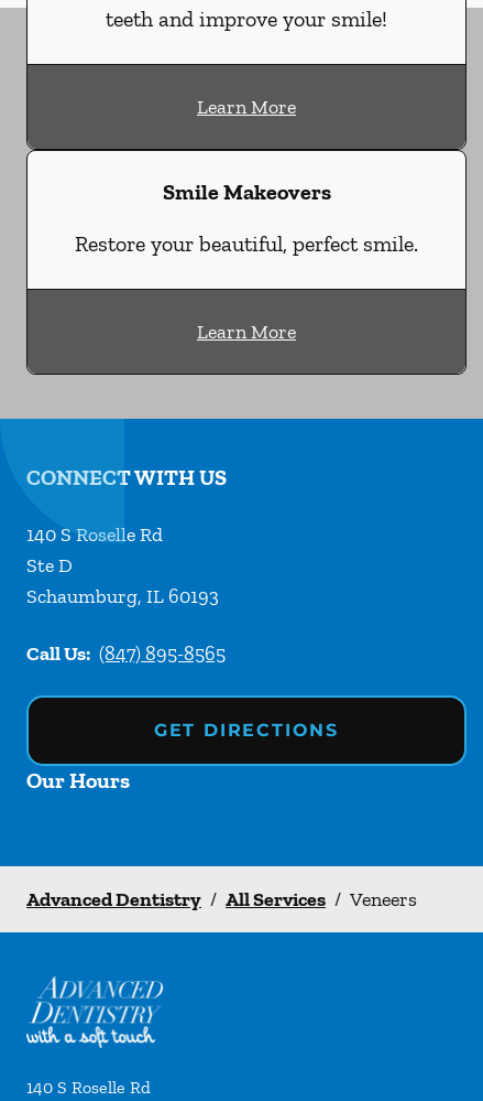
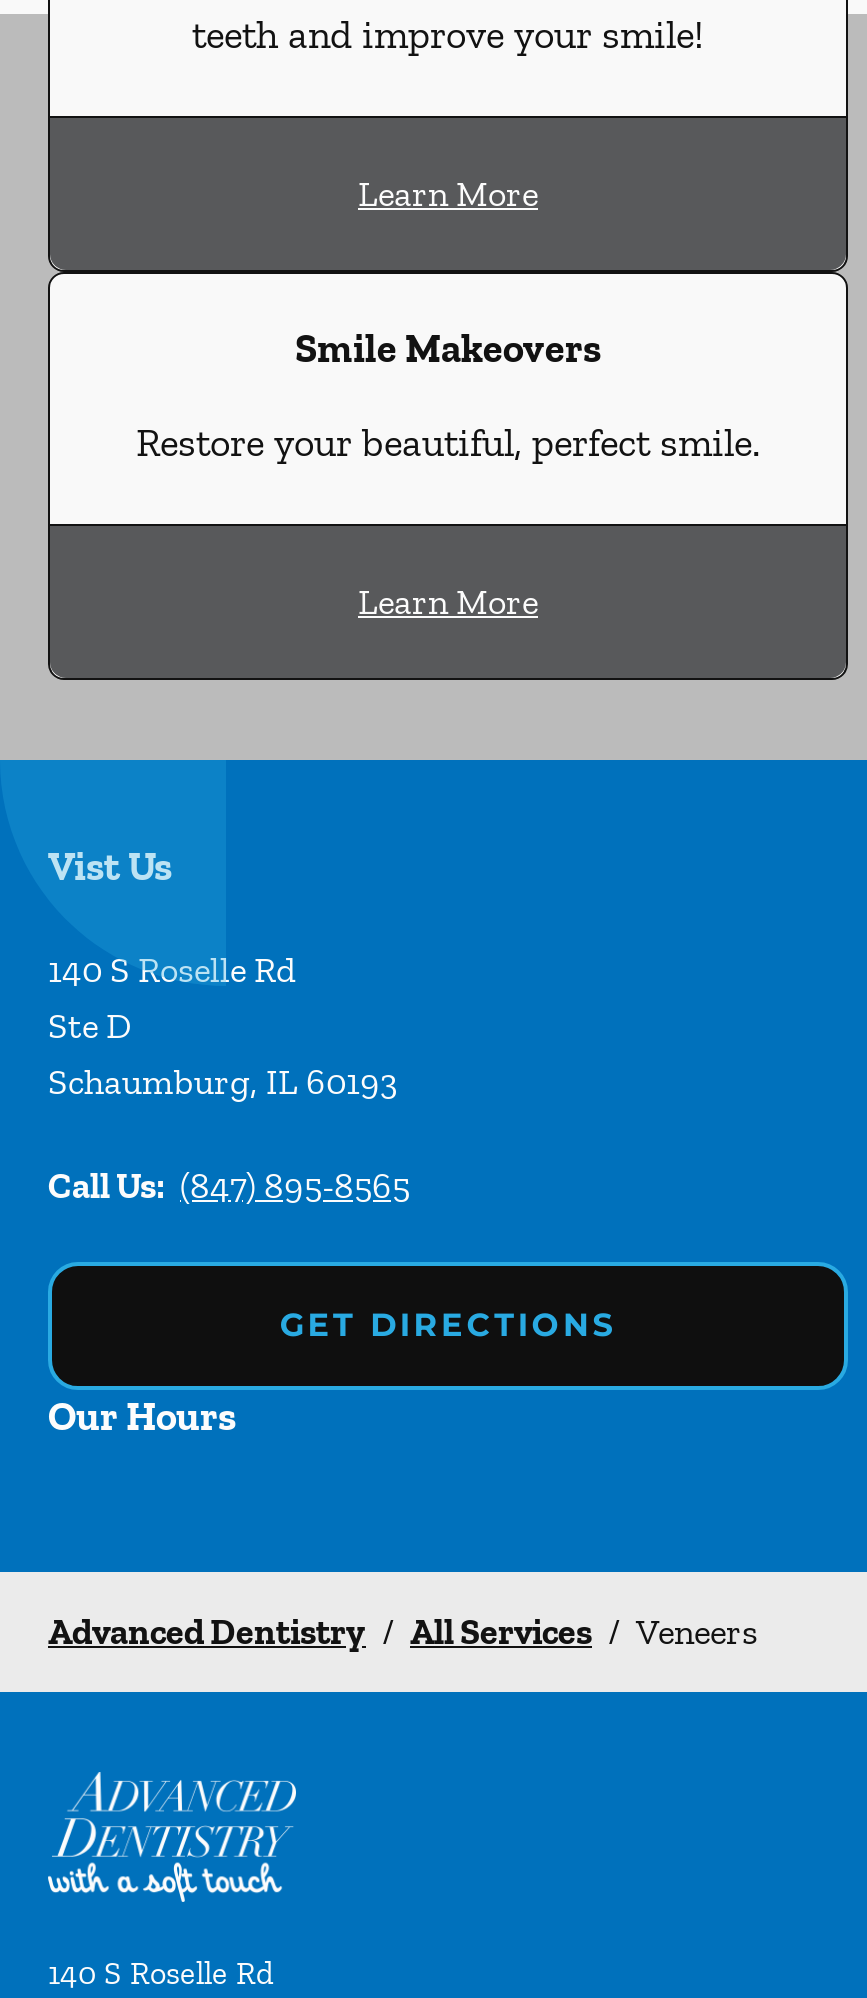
[26,464,227,490] CONNECT WITH US -> [48,842,172,890] Vist Us

